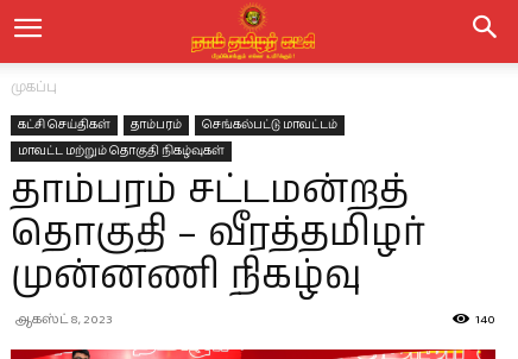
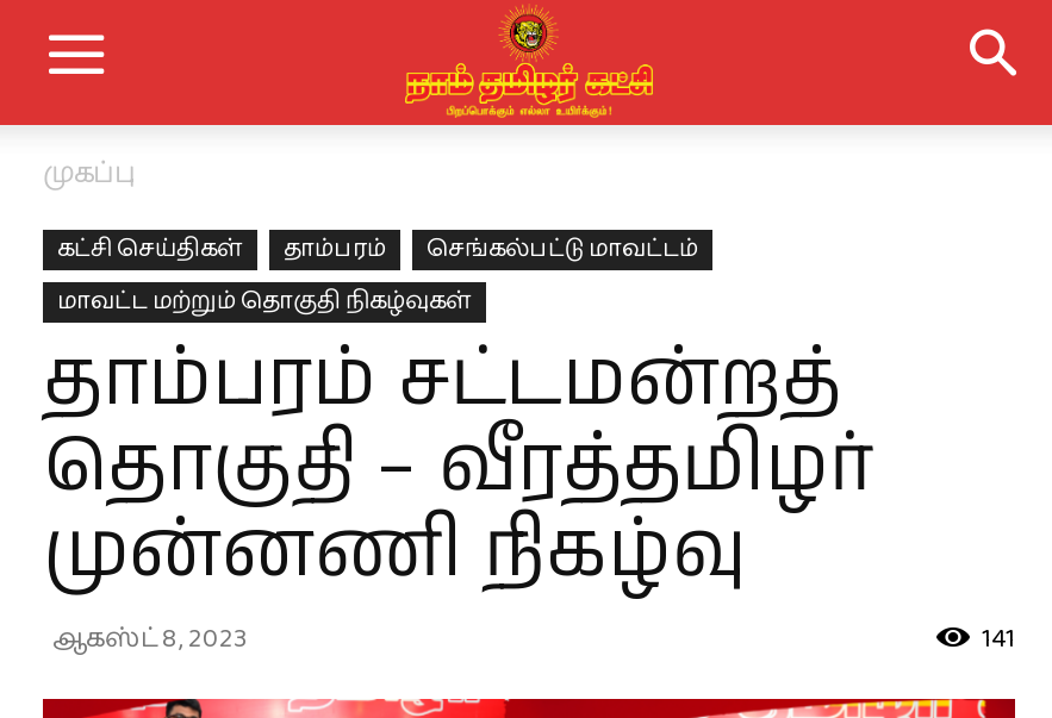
[475,309,495,329] 140 -> [982,618,1015,658] 141

